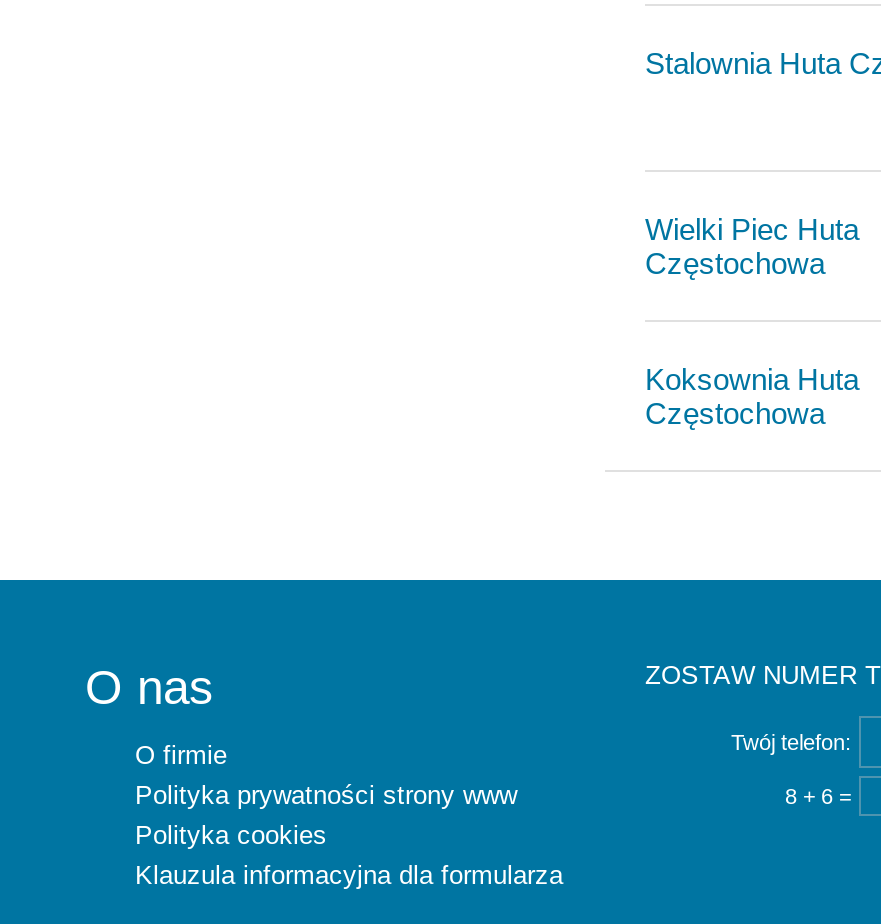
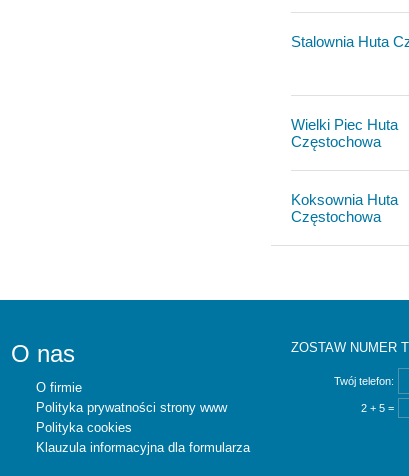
[785,784,851,808] 8 + 6 = -> [361,402,394,414] 2 + 5 =

